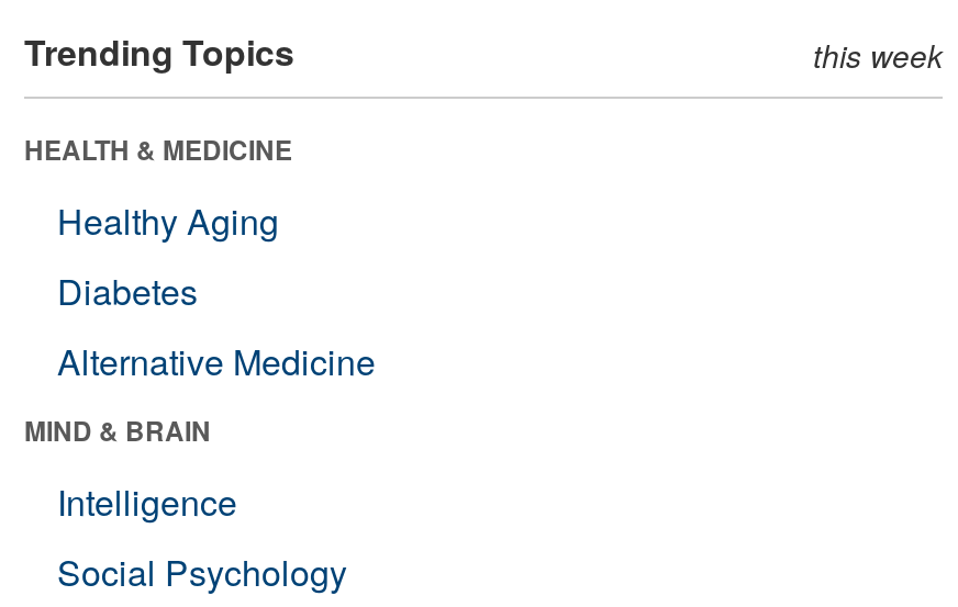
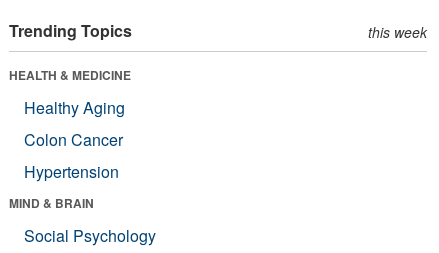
[57,265,376,386] Diabetes | Alternative Medicine -> [24,128,123,183] Colon Cancer | Hypertension
[57,476,237,526] Intelligence -> none

